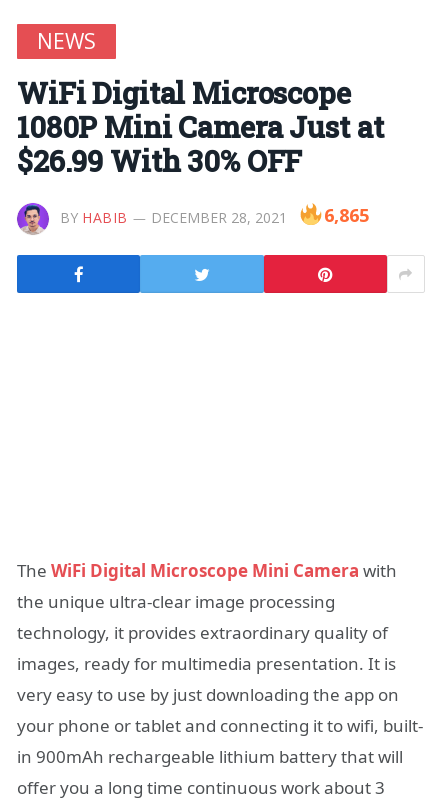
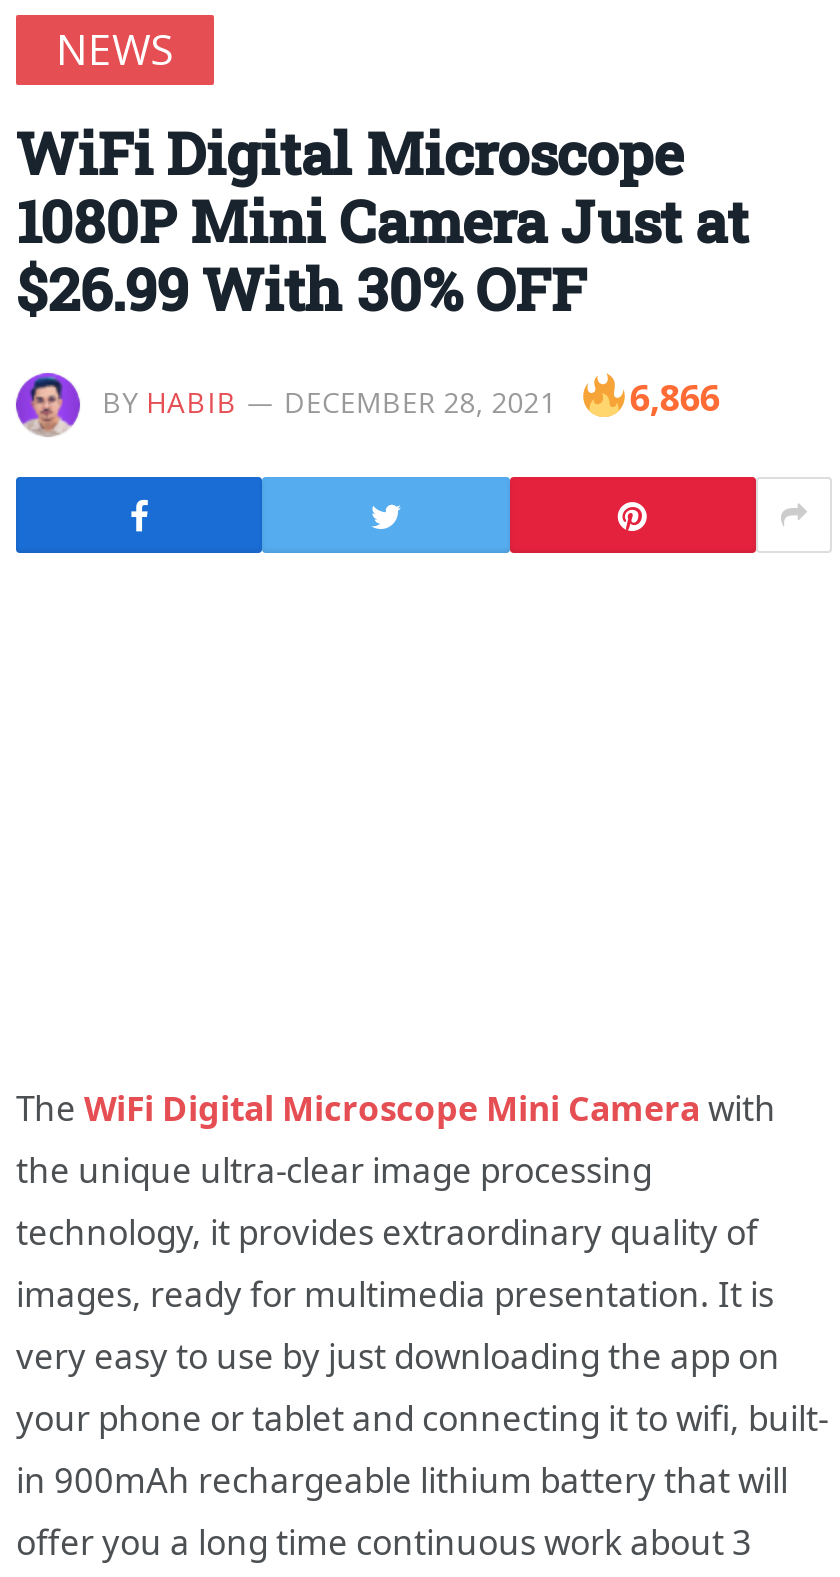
[60,202,369,227] BY HABIB DECEMBER 28, 2021 6,865 -> [102,372,720,421] BY HABIB DECEMBER 28, 2021 6,866

